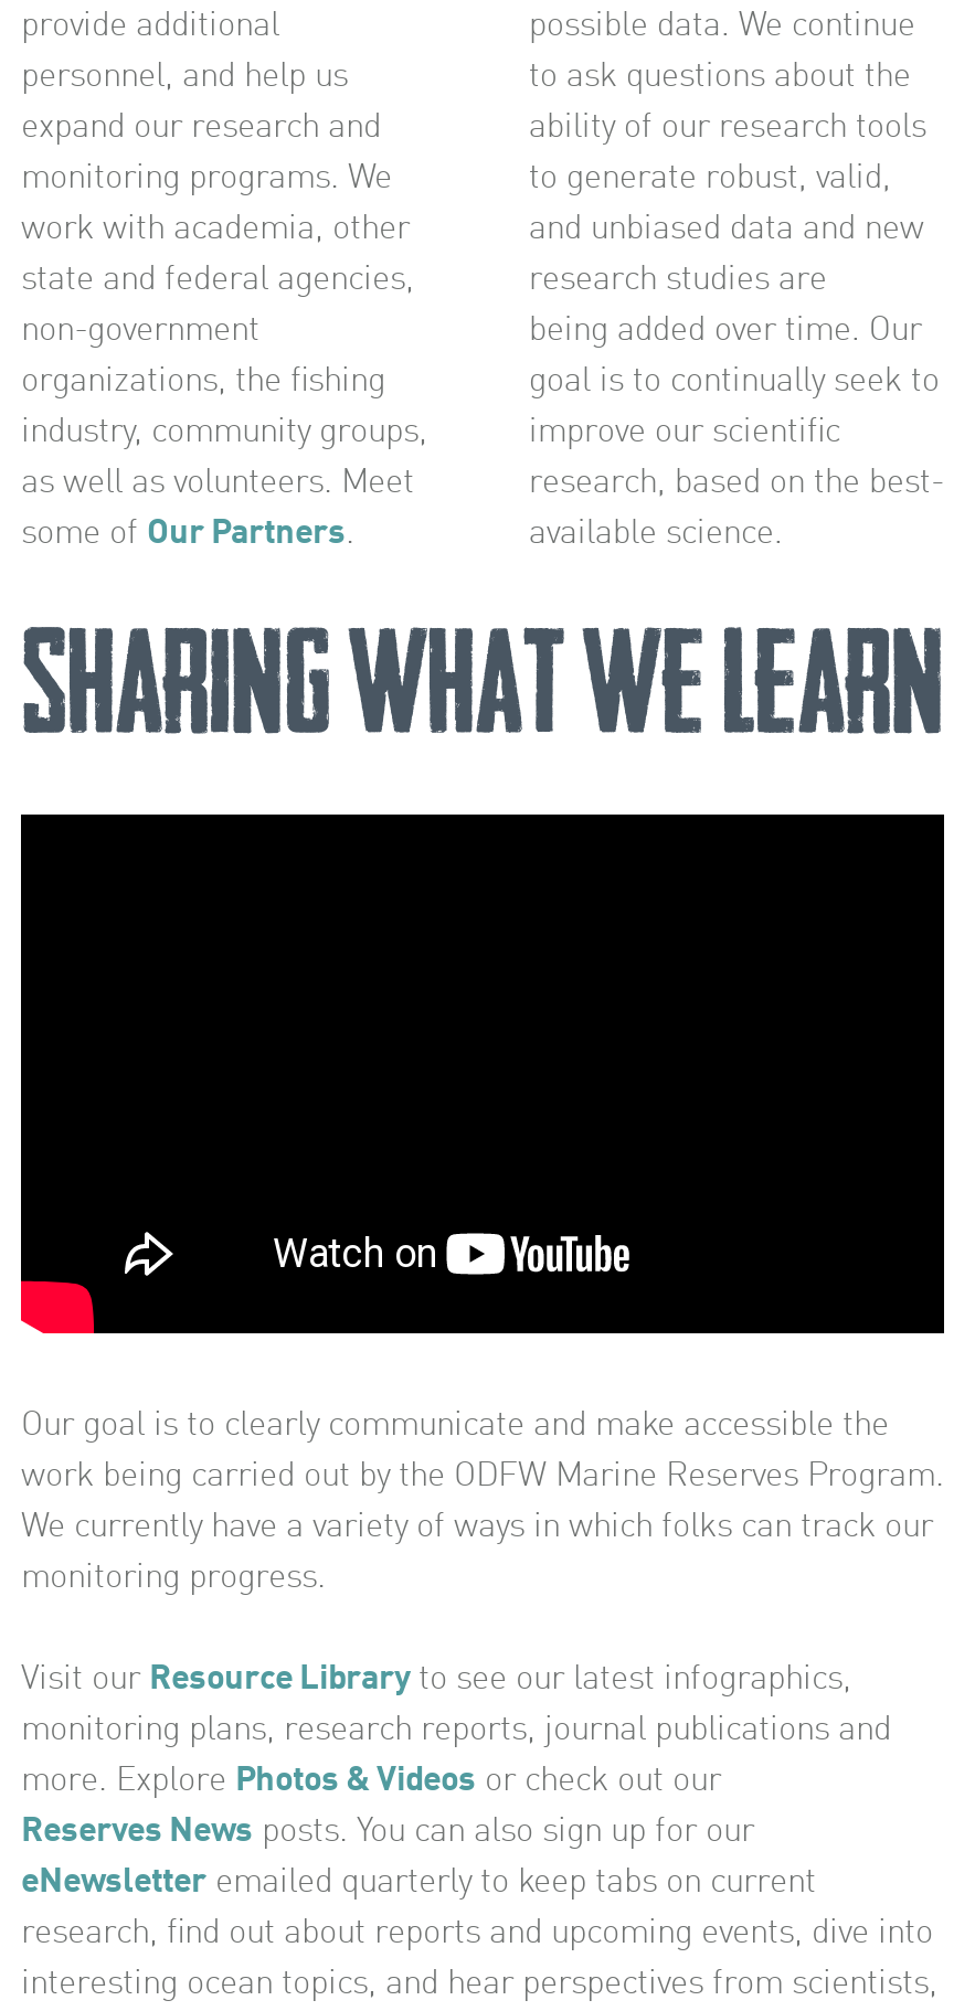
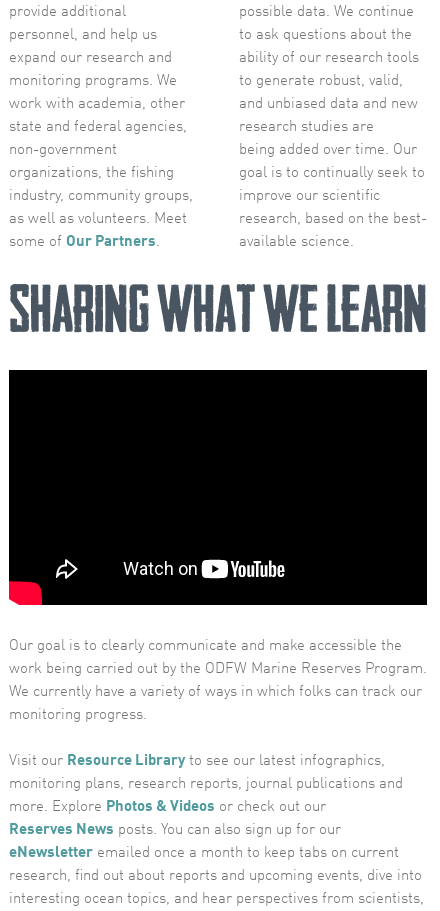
[21,1865,816,1900] eNewsletter emailed quarterly to keep tabs on current -> [9,845,399,861] eNewsletter emailed once a month to keep tabs on current

